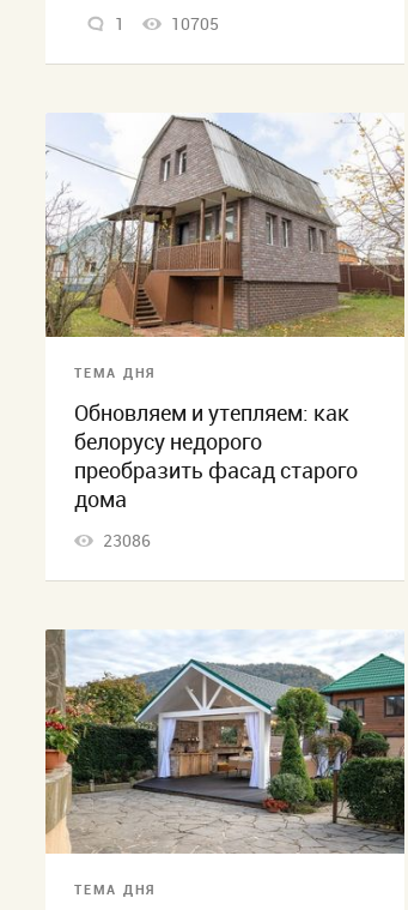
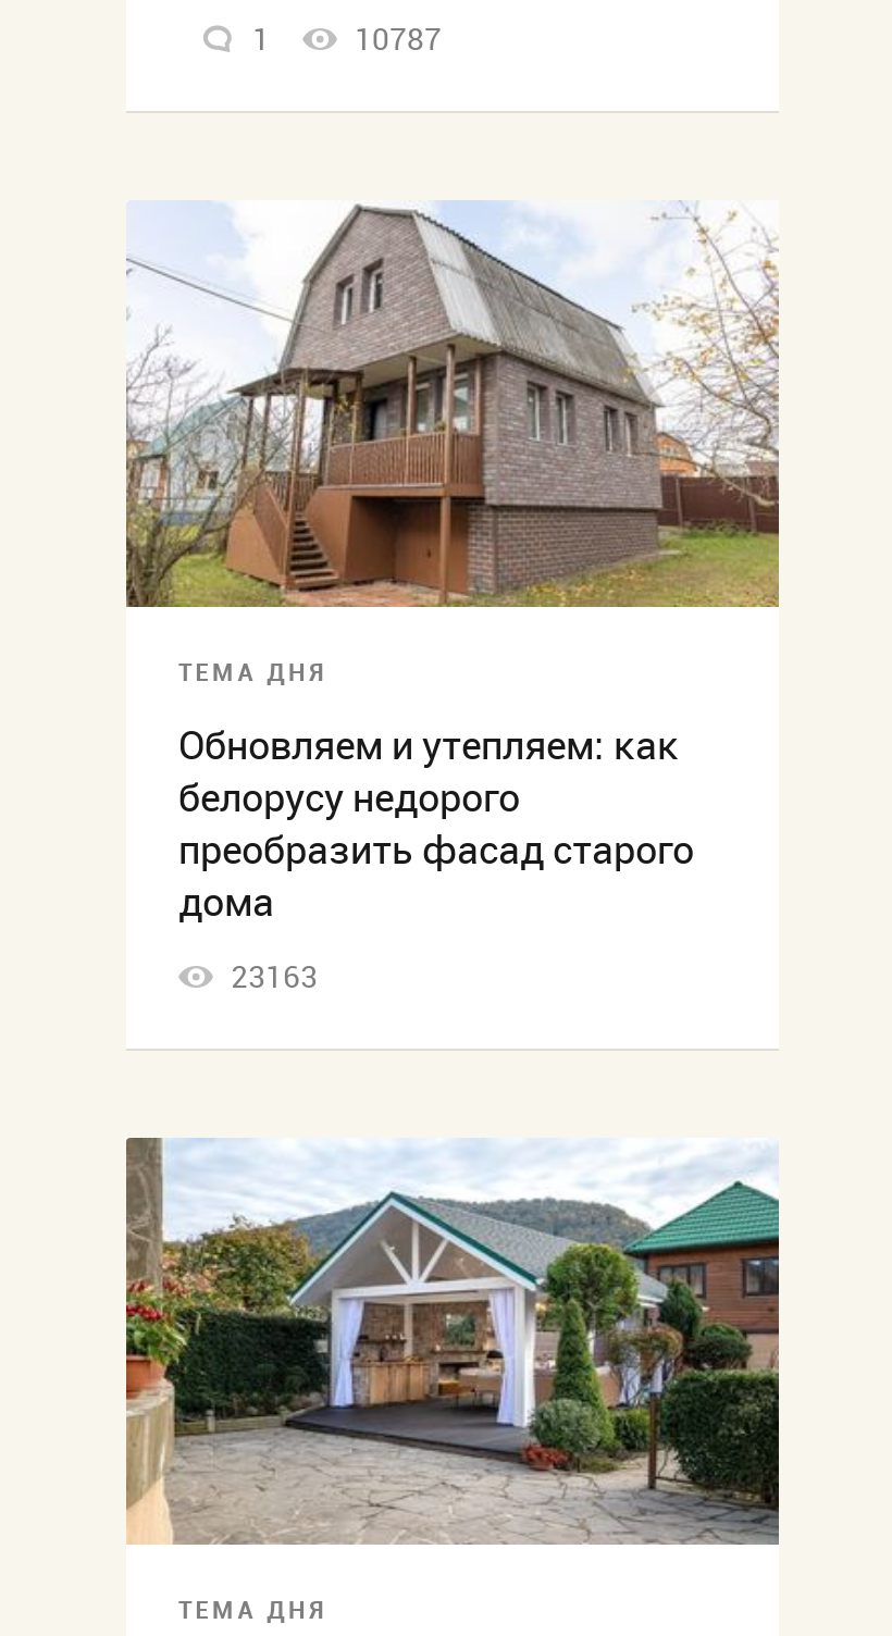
[171,14,219,34] 10705 -> [355,22,442,57] 10787
[103,531,151,550] 23086 -> [231,959,318,994] 23163

